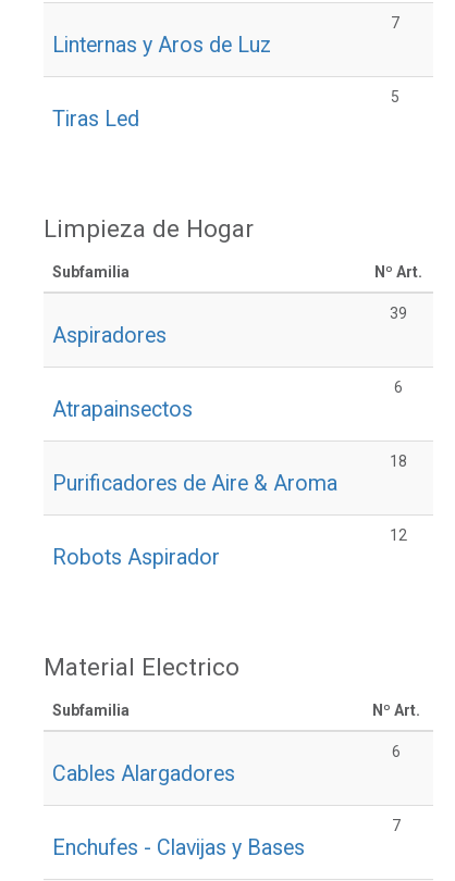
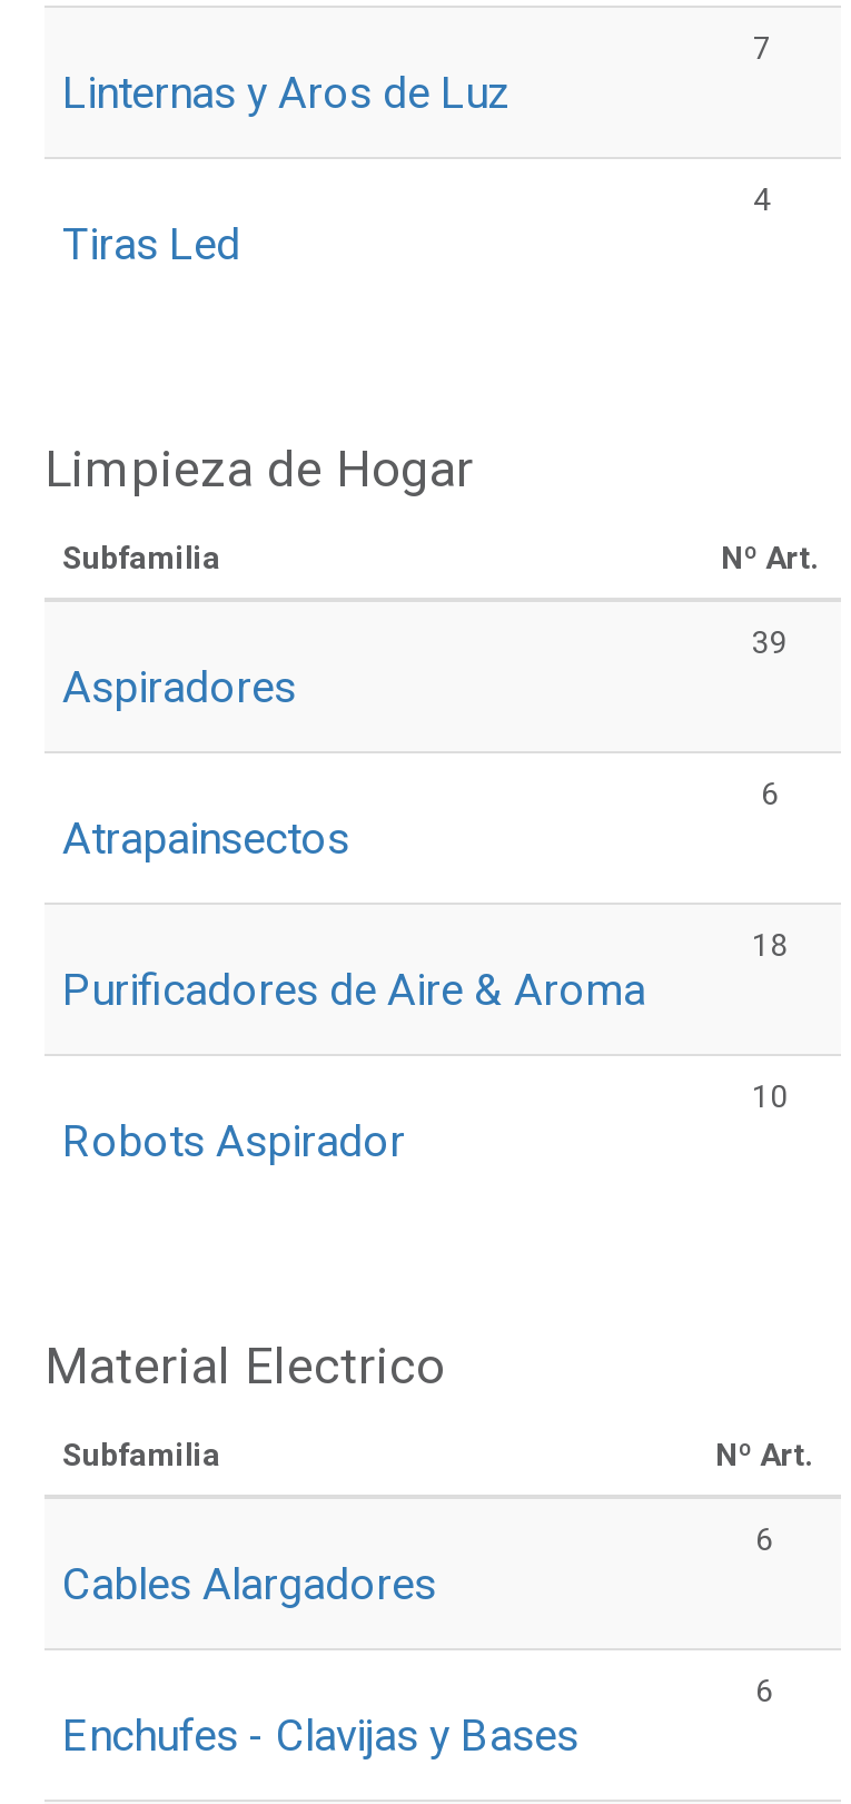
[390,88,399,106] 5 -> [753,181,771,217] 4
[390,526,407,544] 12 -> [752,1078,788,1114] 10
[391,817,400,834] 7 -> [755,1673,773,1708] 6

